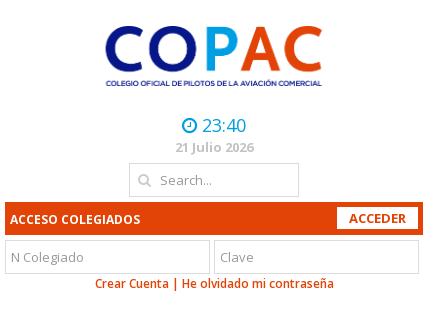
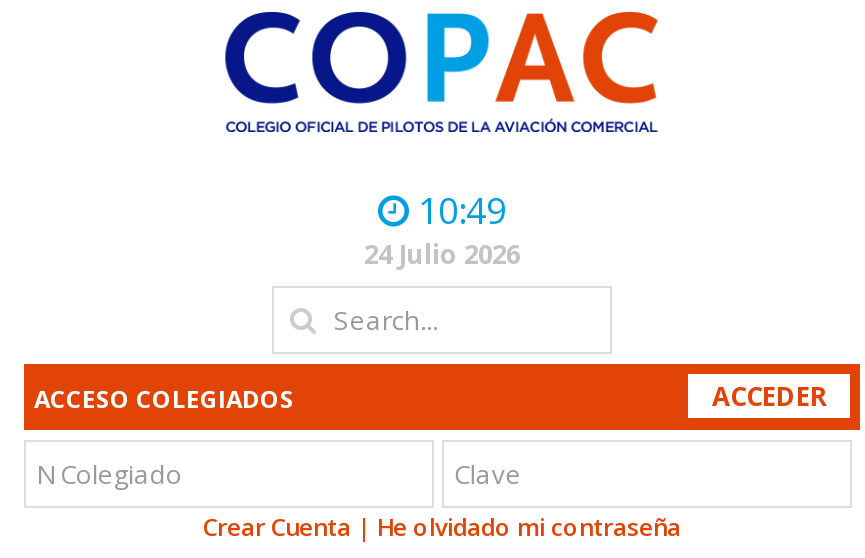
[202,113,246,137] 23:40 -> [418,186,506,234] 10:49
[175,138,253,156] 21 Julio 2026 -> [364,236,520,272] 24 Julio 2026

